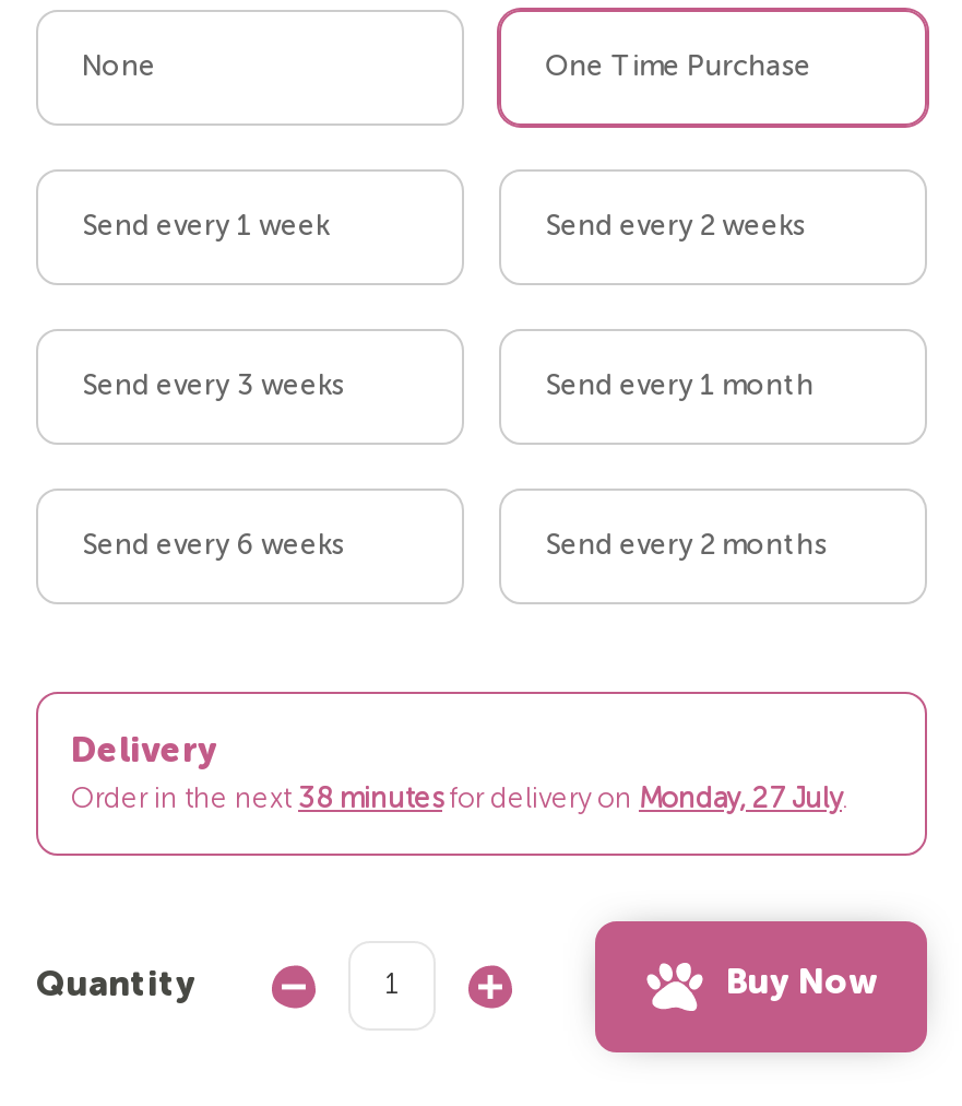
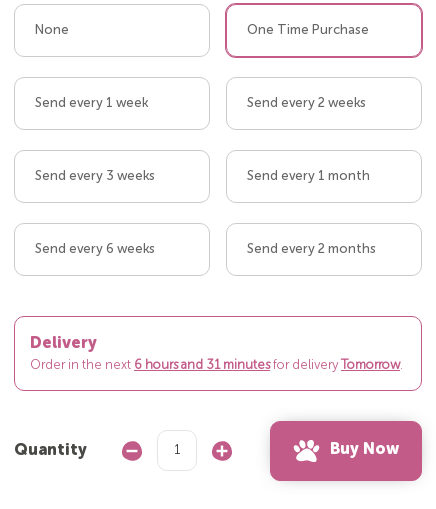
[71,785,848,813] Order in the next 38 minutes for delivery on Monday, 27 July. -> [30,358,403,371] Order in the next 6 hours and 31 minutes for delivery Tomorrow.

